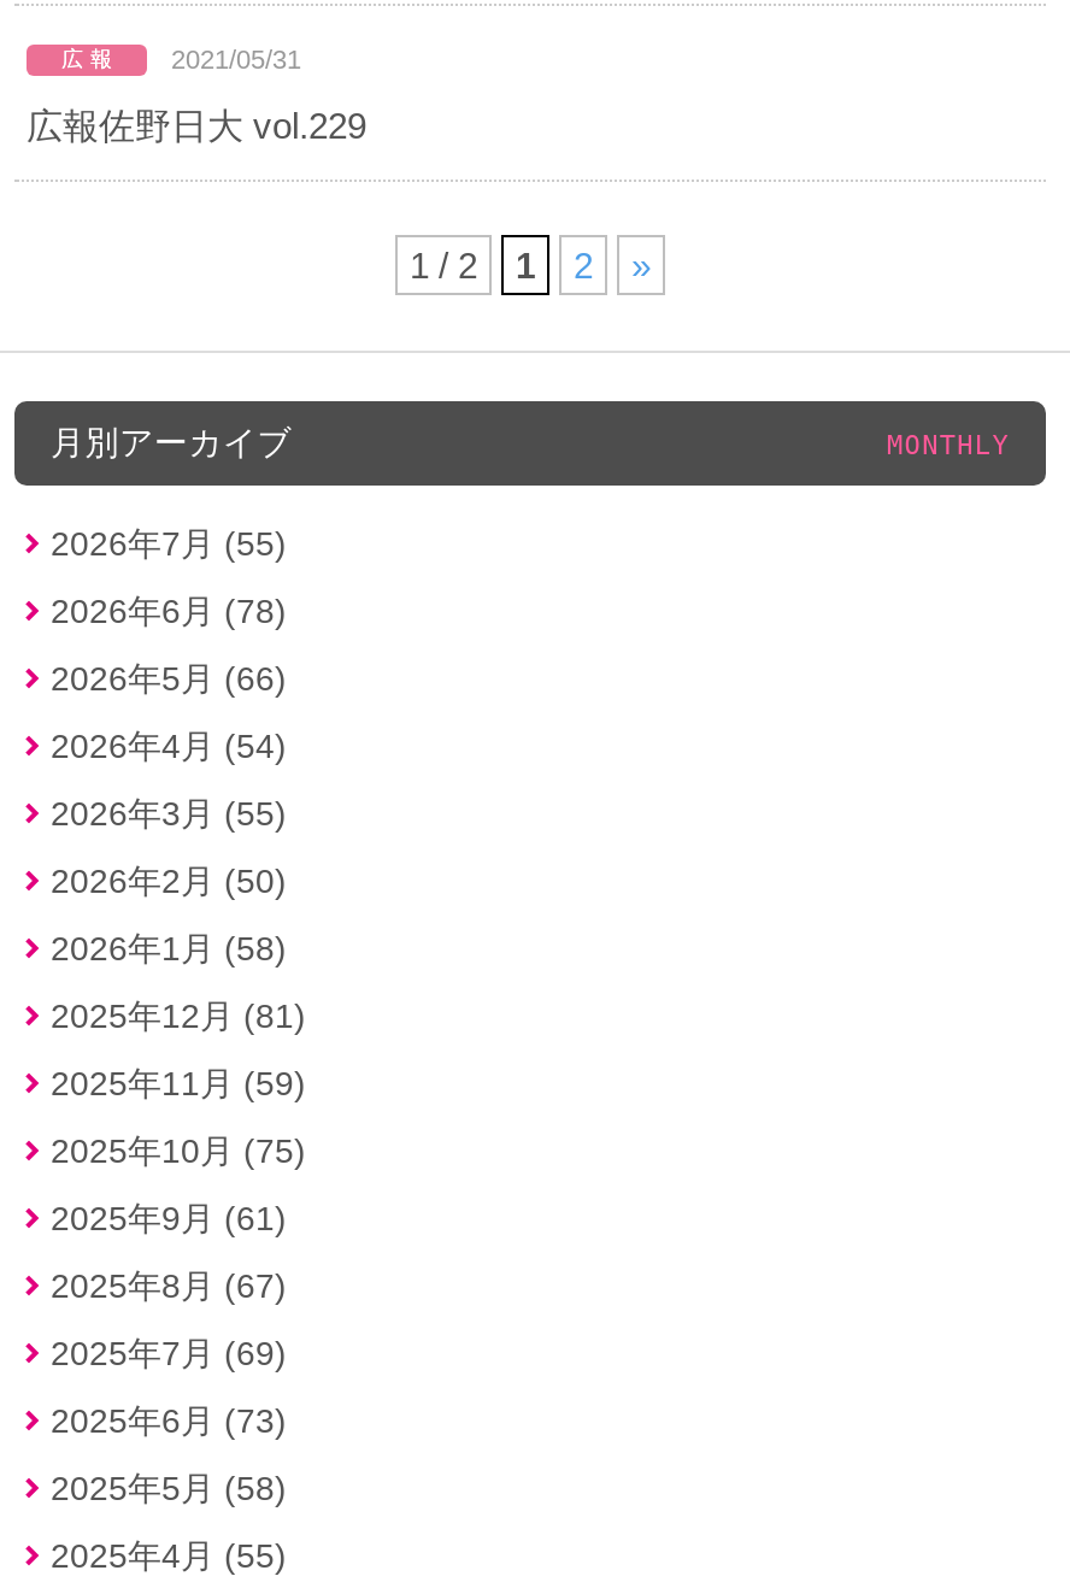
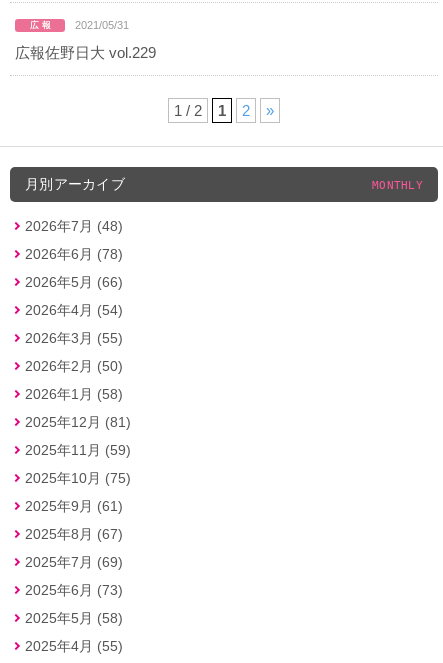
[51,524,287,563] 2026年7月 (55) -> [25,218,123,234] 2026年7月 (48)

